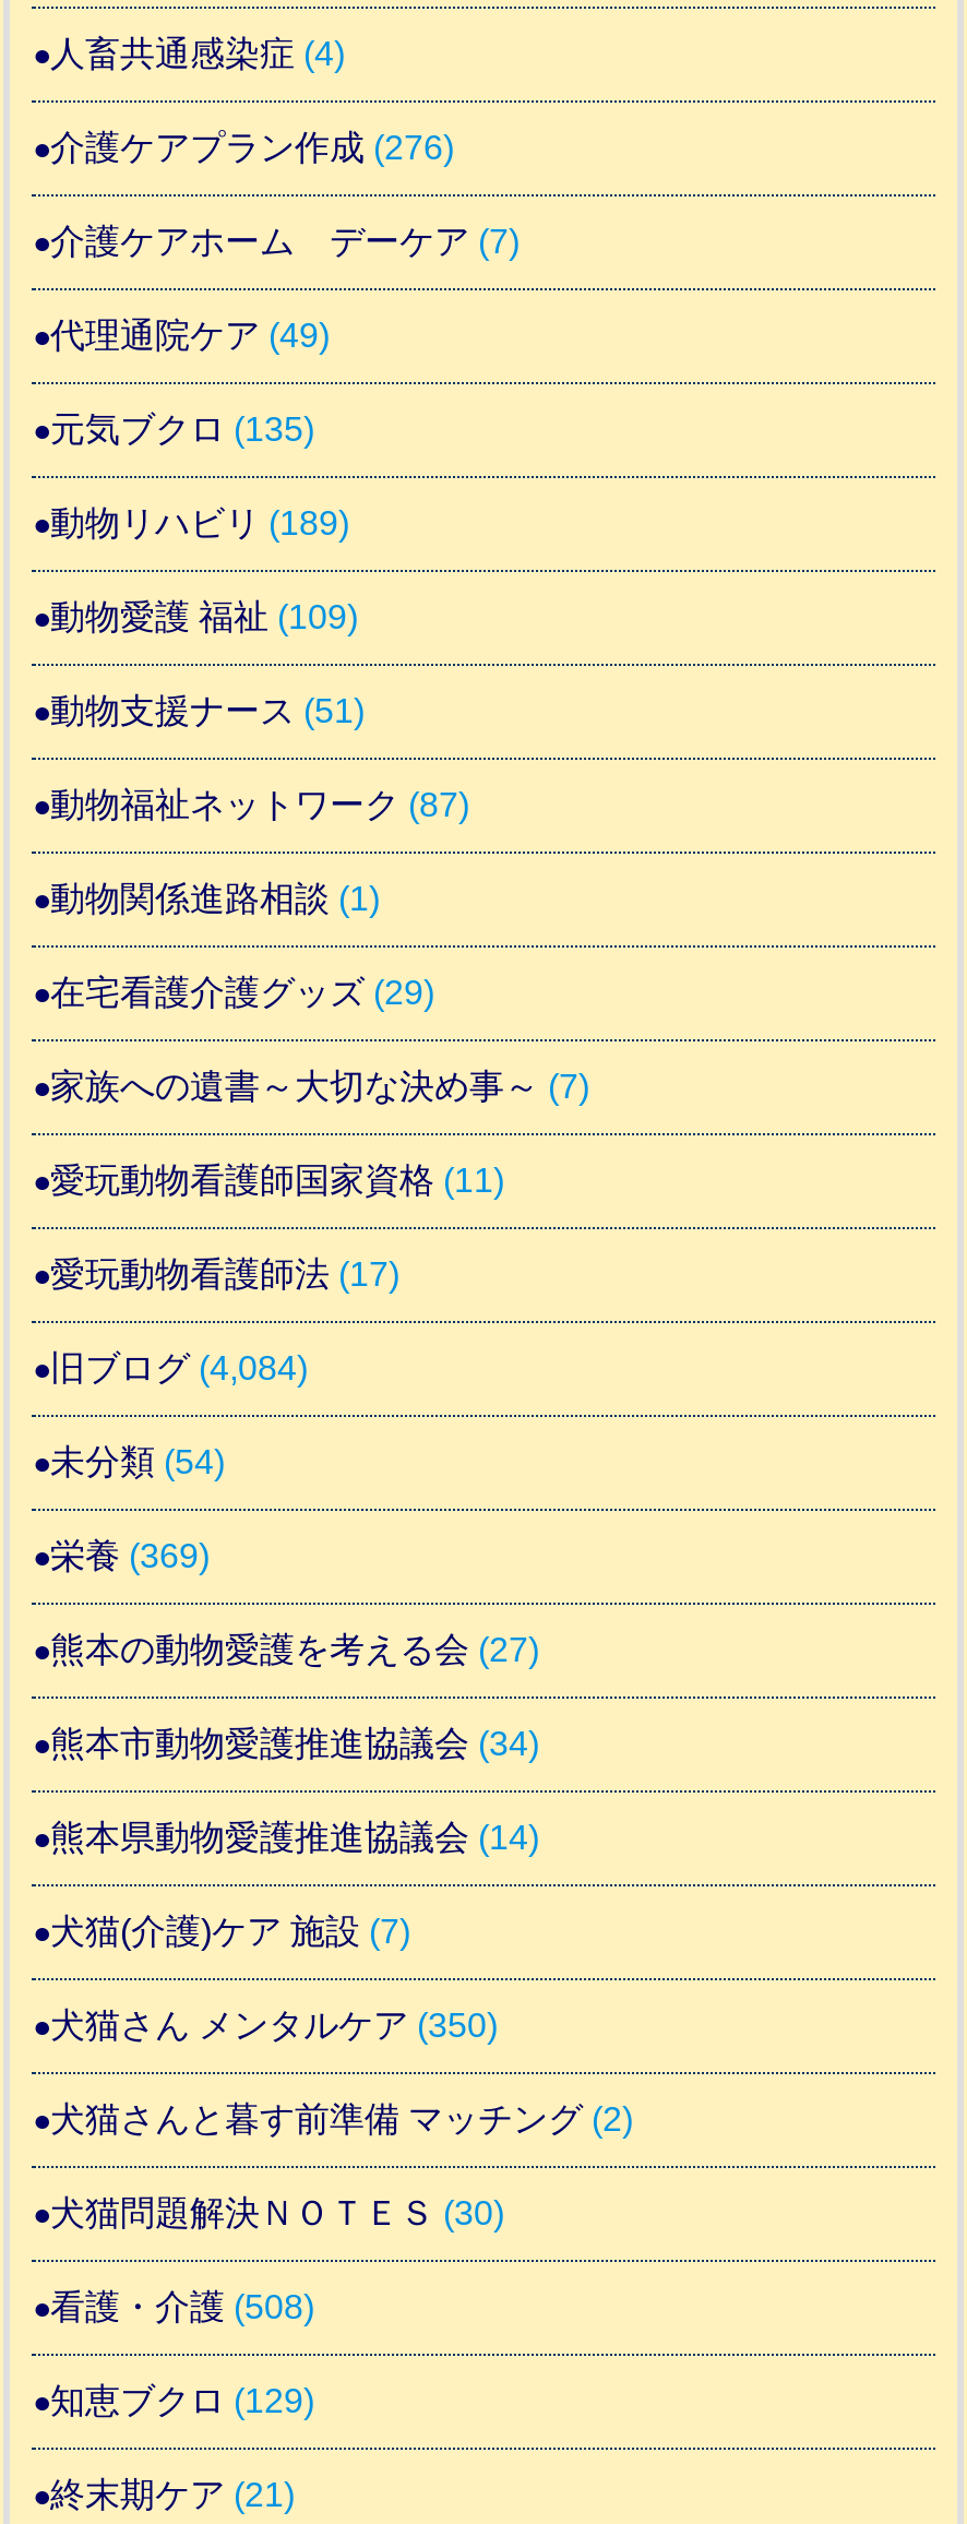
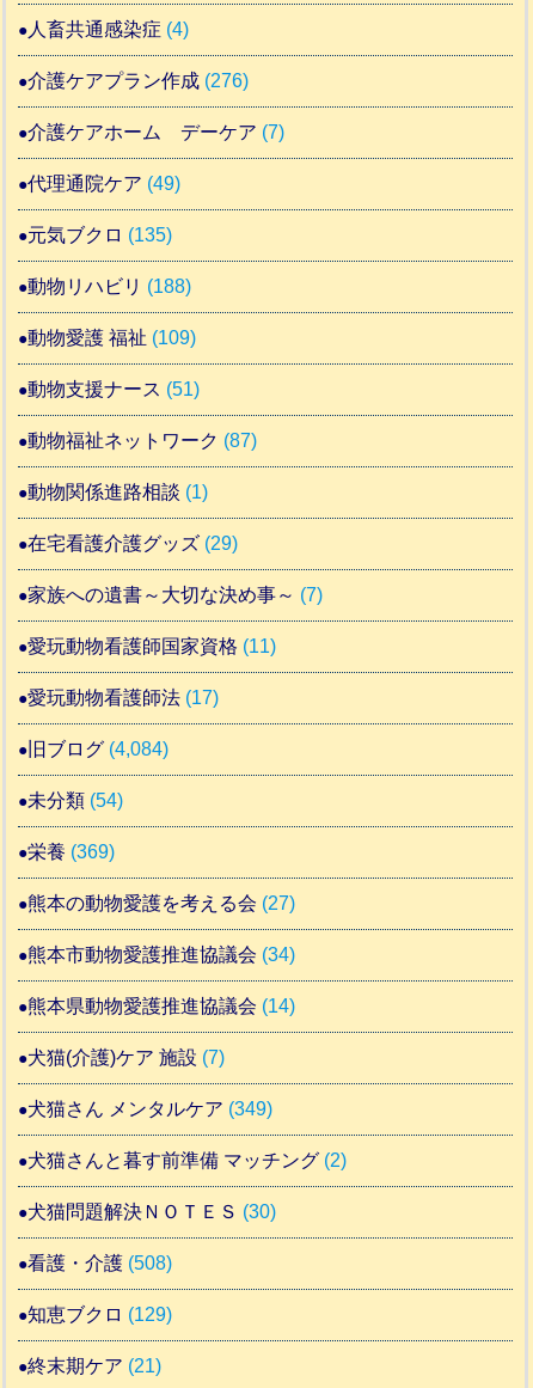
[50,504,349,541] 動物リハビリ(189) -> [28,276,192,296] 動物リハビリ(188)
[50,2006,498,2043] 犬猫さん メンタルケア(350) -> [28,1098,273,1119] 犬猫さん メンタルケア(349)

